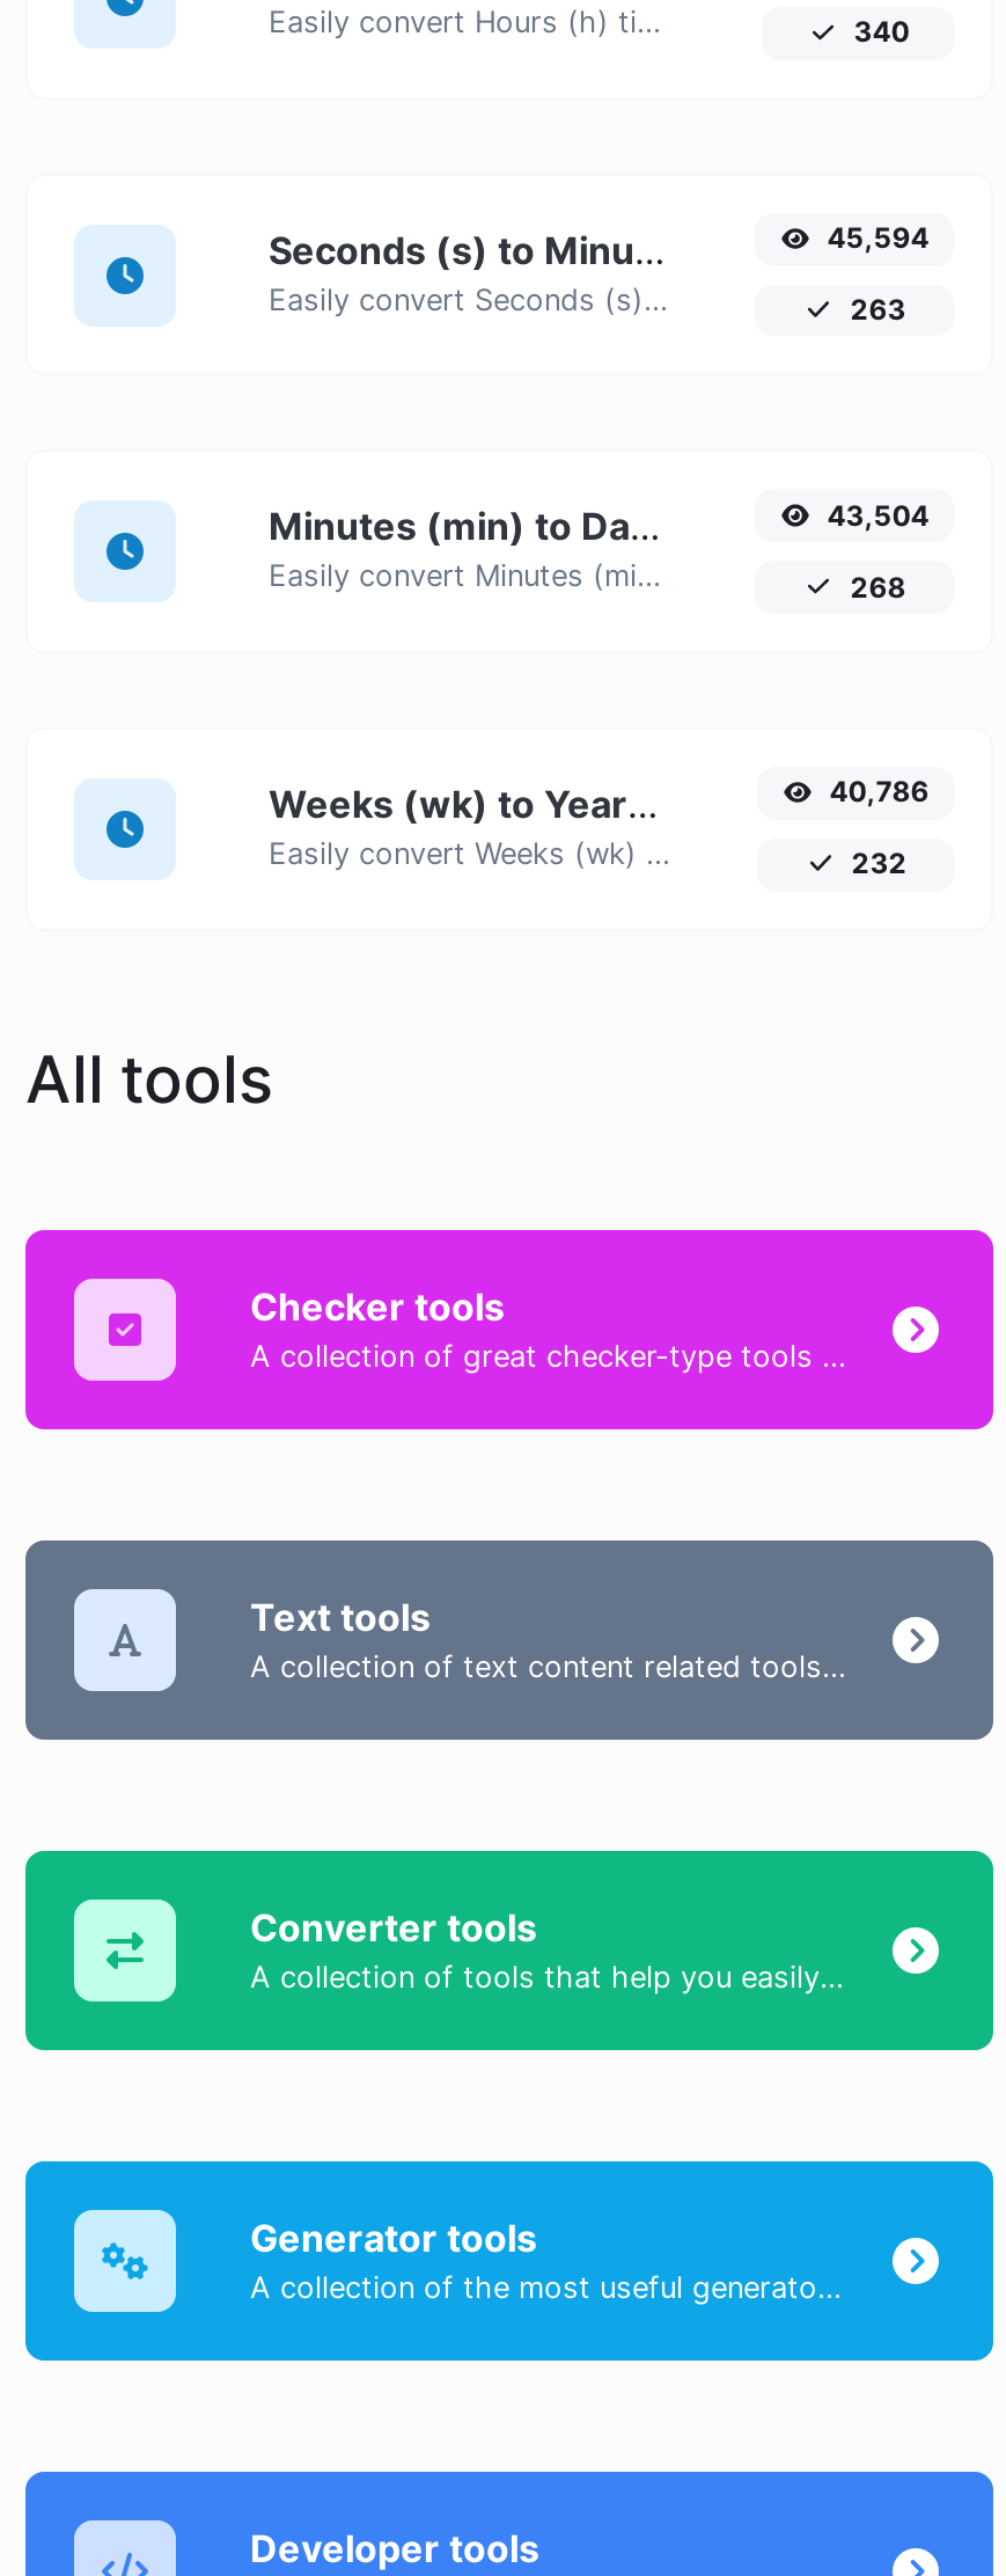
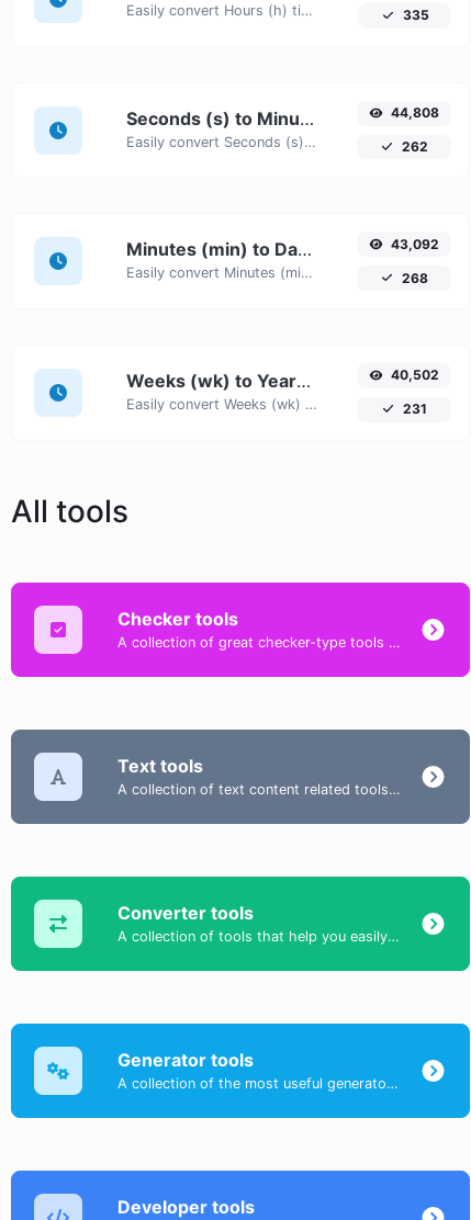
[847,15,909,50] 340 -> [399,7,429,24] 335
[820,221,929,256] 45,594 -> [388,105,439,121] 44,808
[843,292,906,327] 263 -> [399,138,428,155] 262
[820,498,929,532] 43,504 -> [388,236,439,252] 43,092
[822,775,929,809] 40,786 -> [388,367,439,383] 40,502
[844,846,907,881] 232 -> [400,401,427,417] 231

